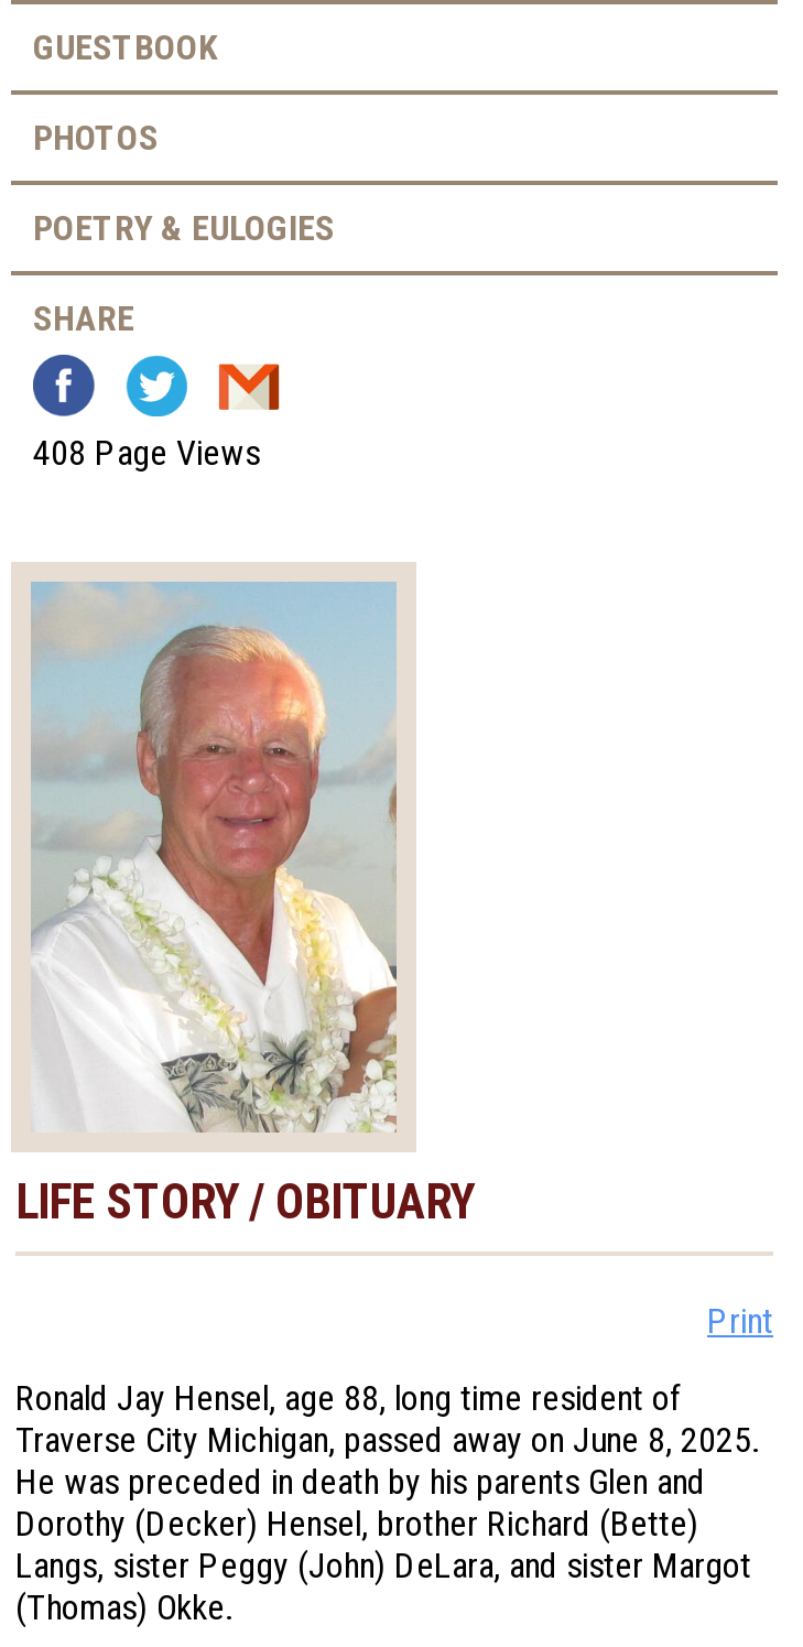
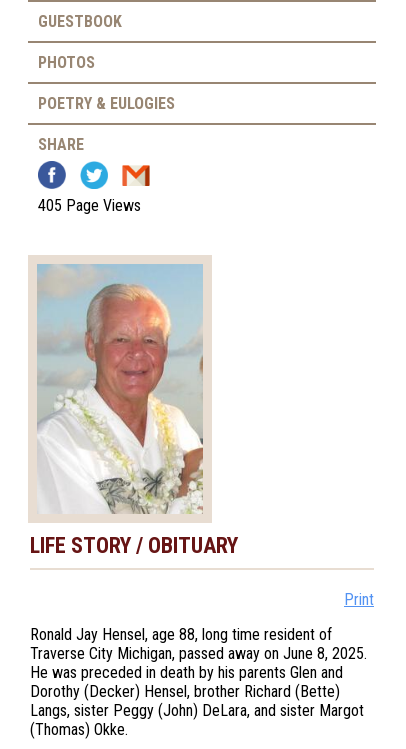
[33,432,260,474] 408 Page Views -> [38,196,141,215] 405 Page Views

